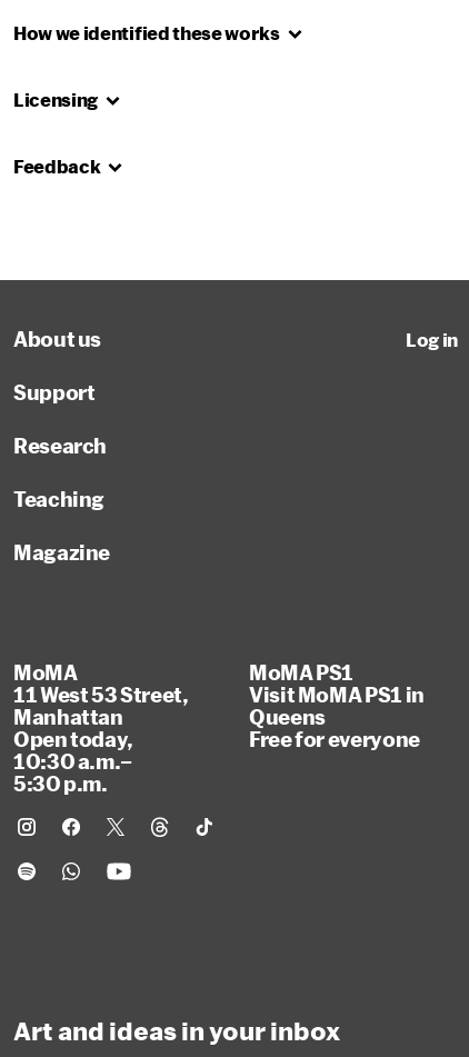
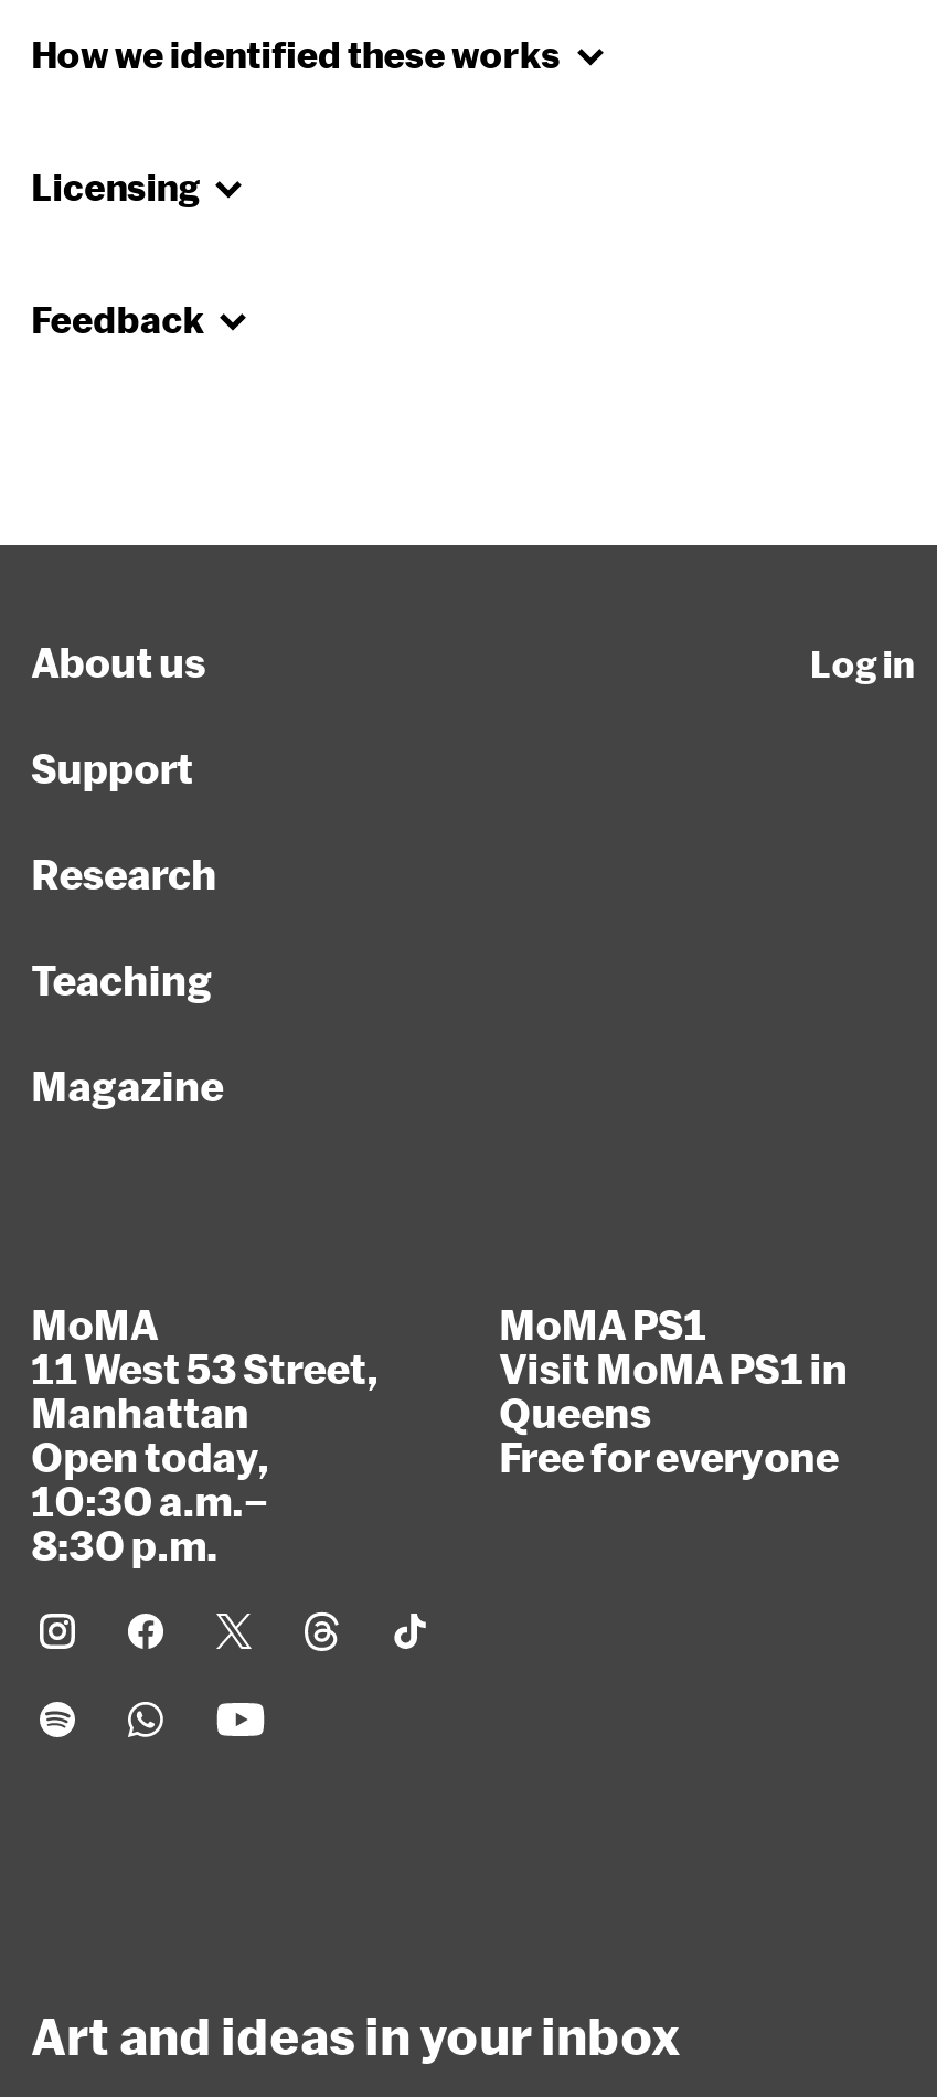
[13,772,108,796] 5:30 p.m. -> [31,1522,218,1570] 8:30 p.m.

